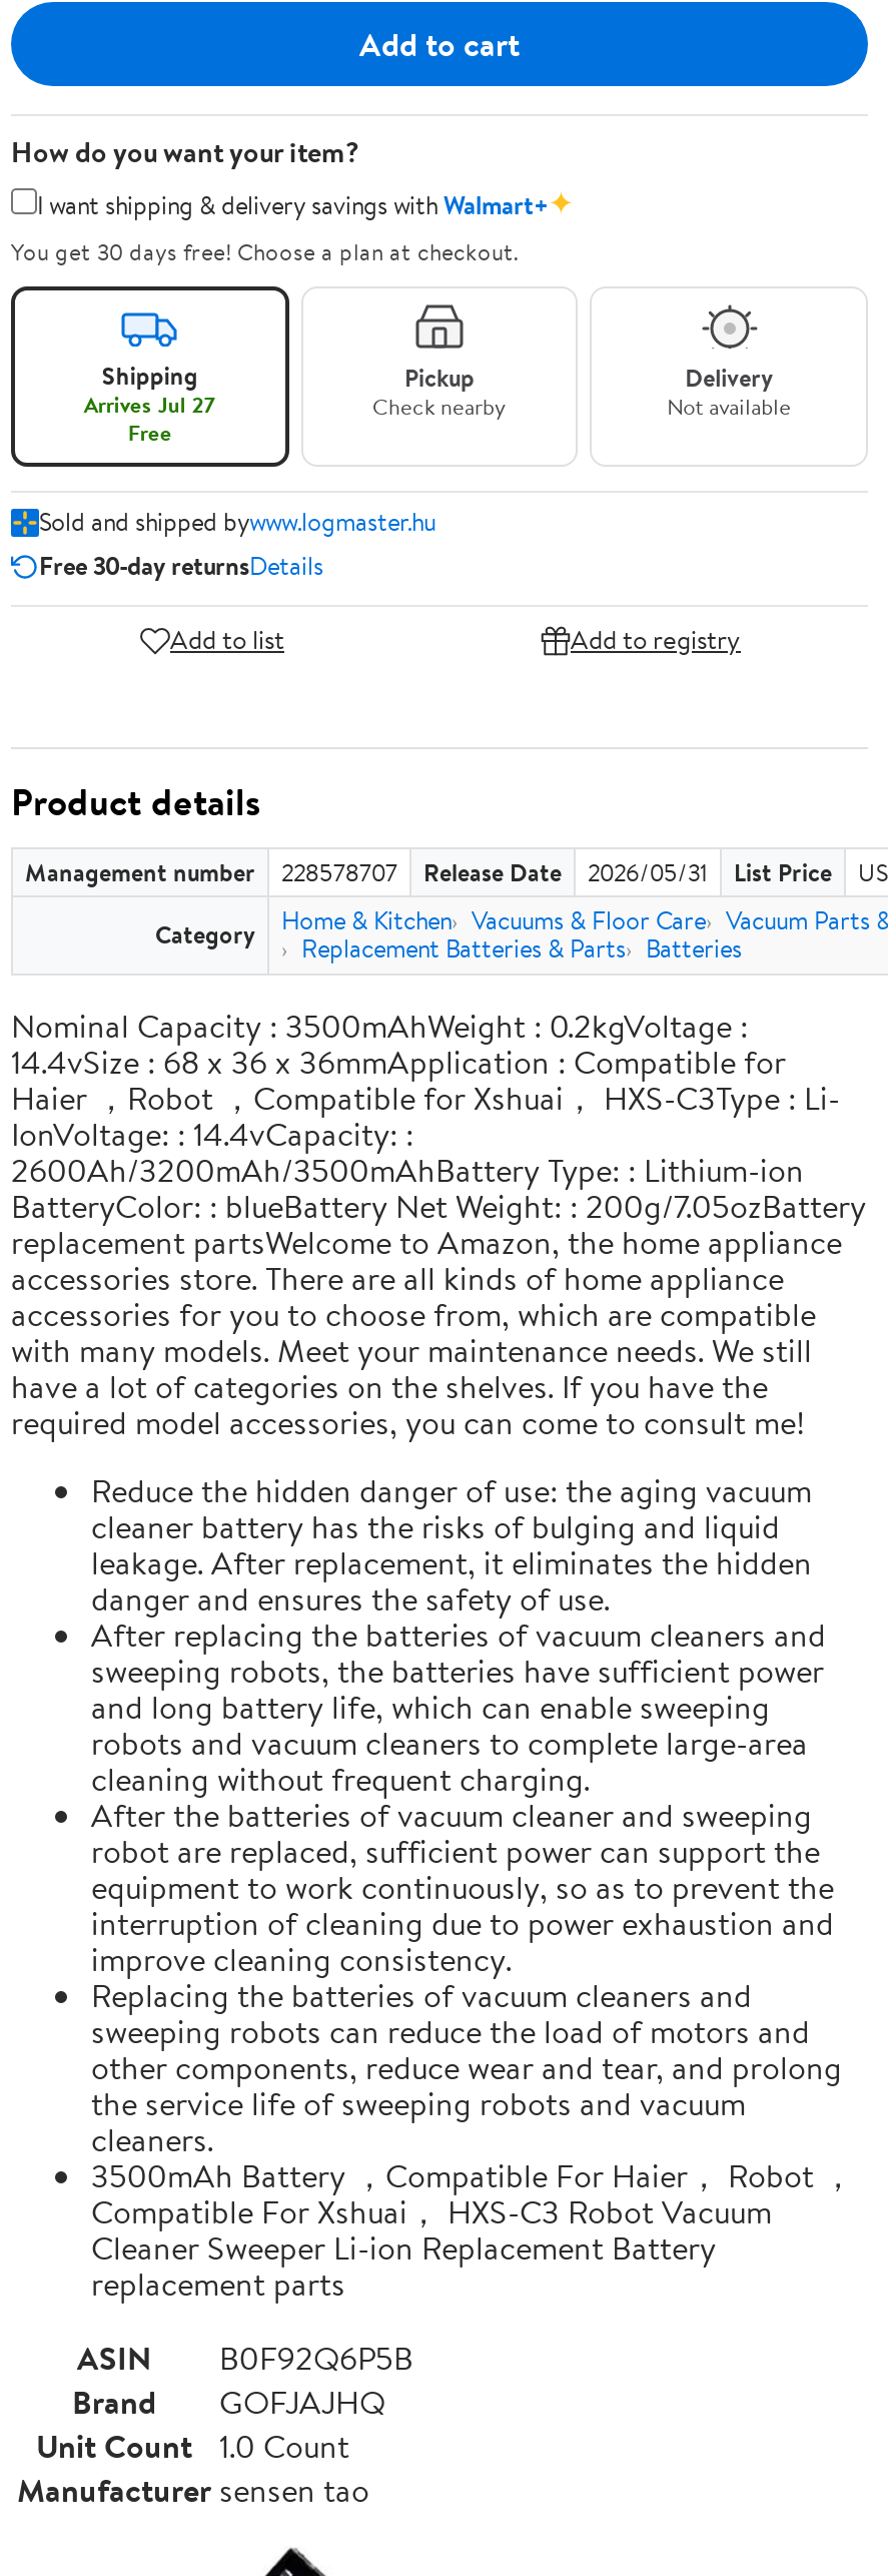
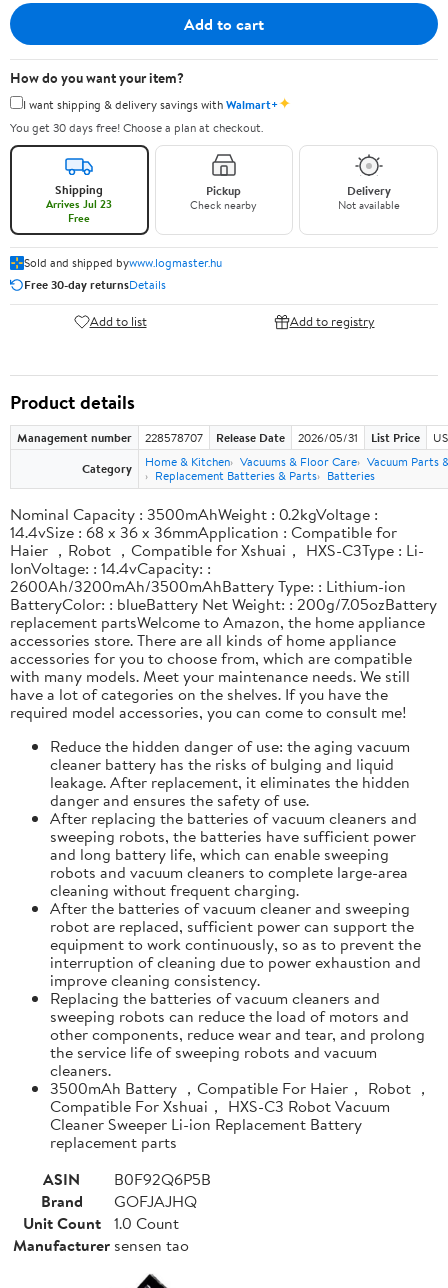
[84,389,216,421] Arrives Jul 27 -> [46,196,112,212] Arrives Jul 23

